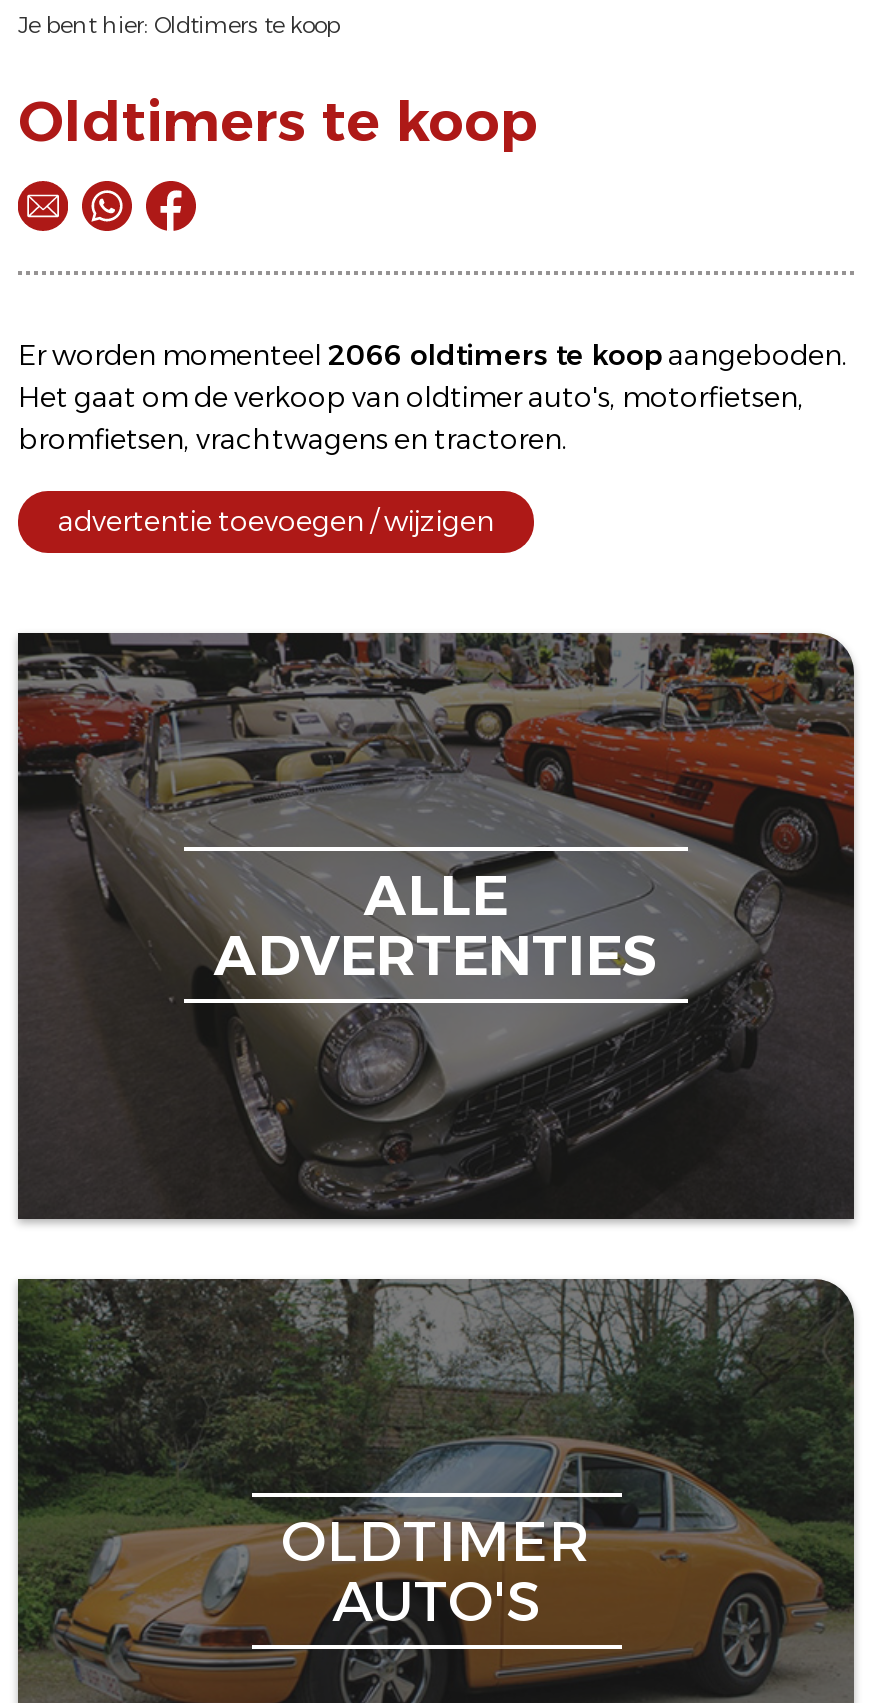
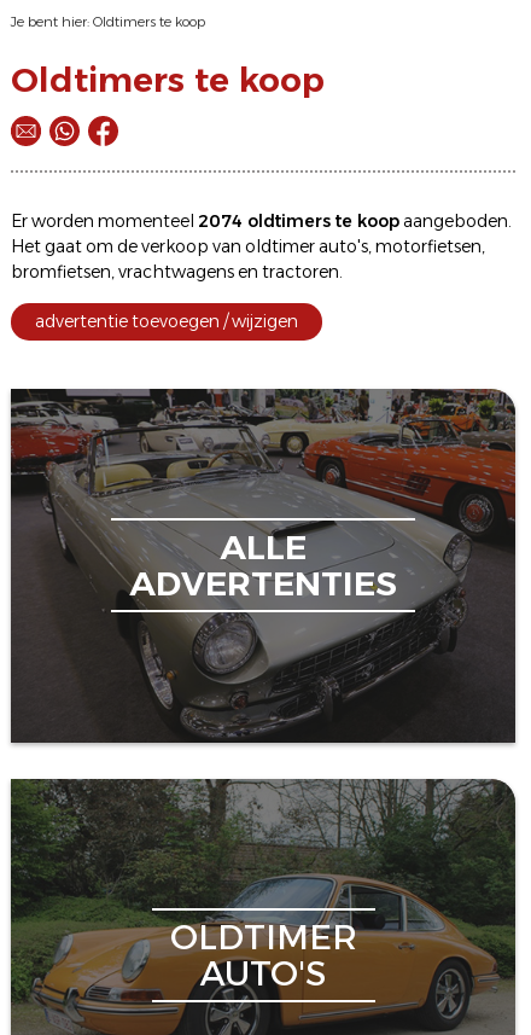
[18,337,848,373] Er worden momenteel 2066 oldtimers te koop aangeboden. -> [11,210,512,232] Er worden momenteel 2074 oldtimers te koop aangeboden.

